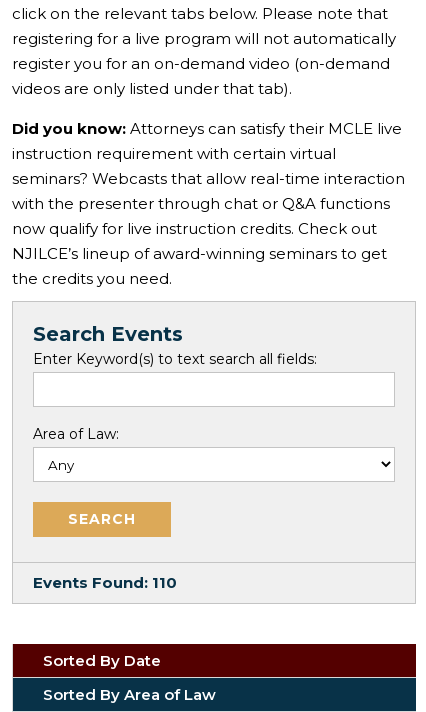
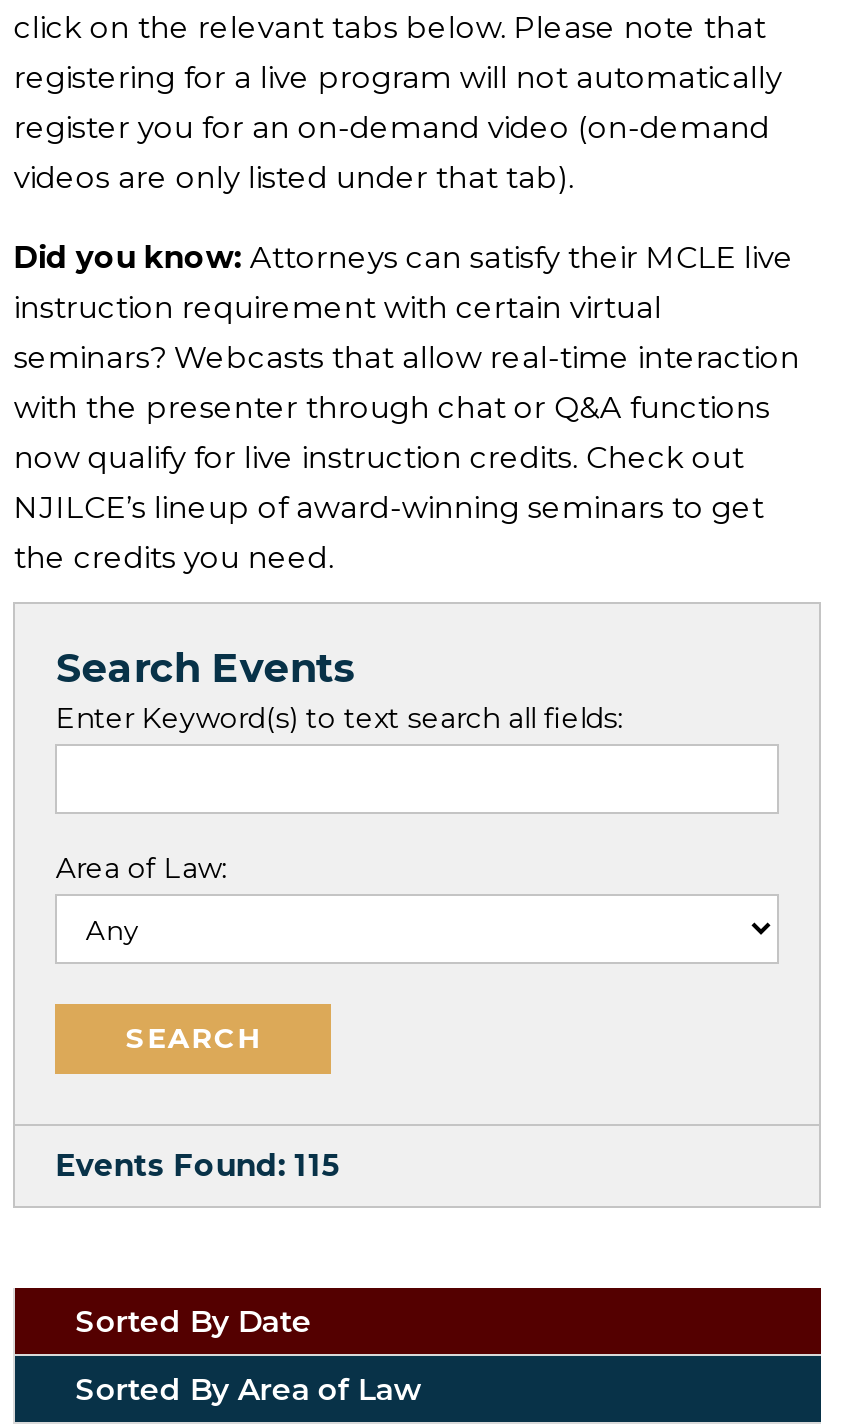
[33,573,177,592] Events Found: 110 -> [56,1146,340,1184] Events Found: 115

